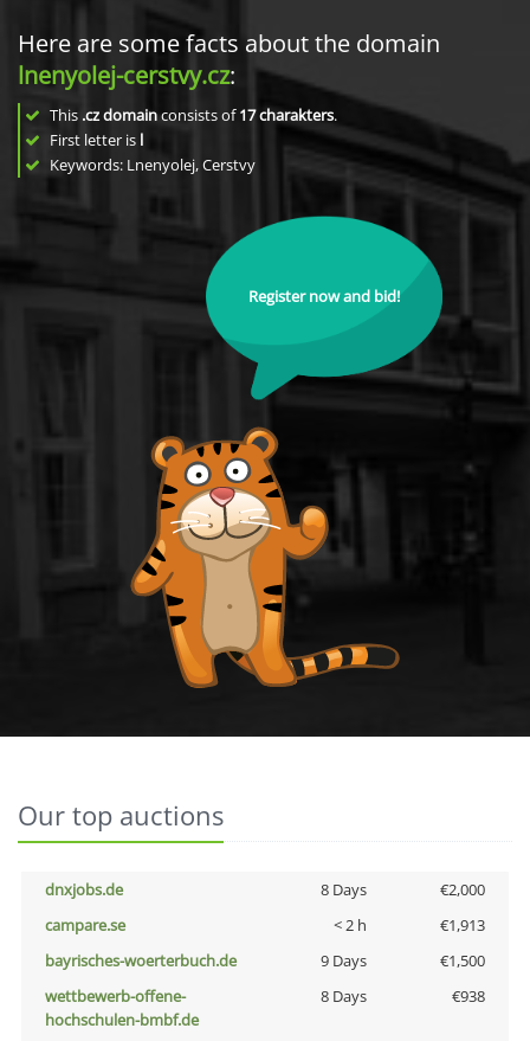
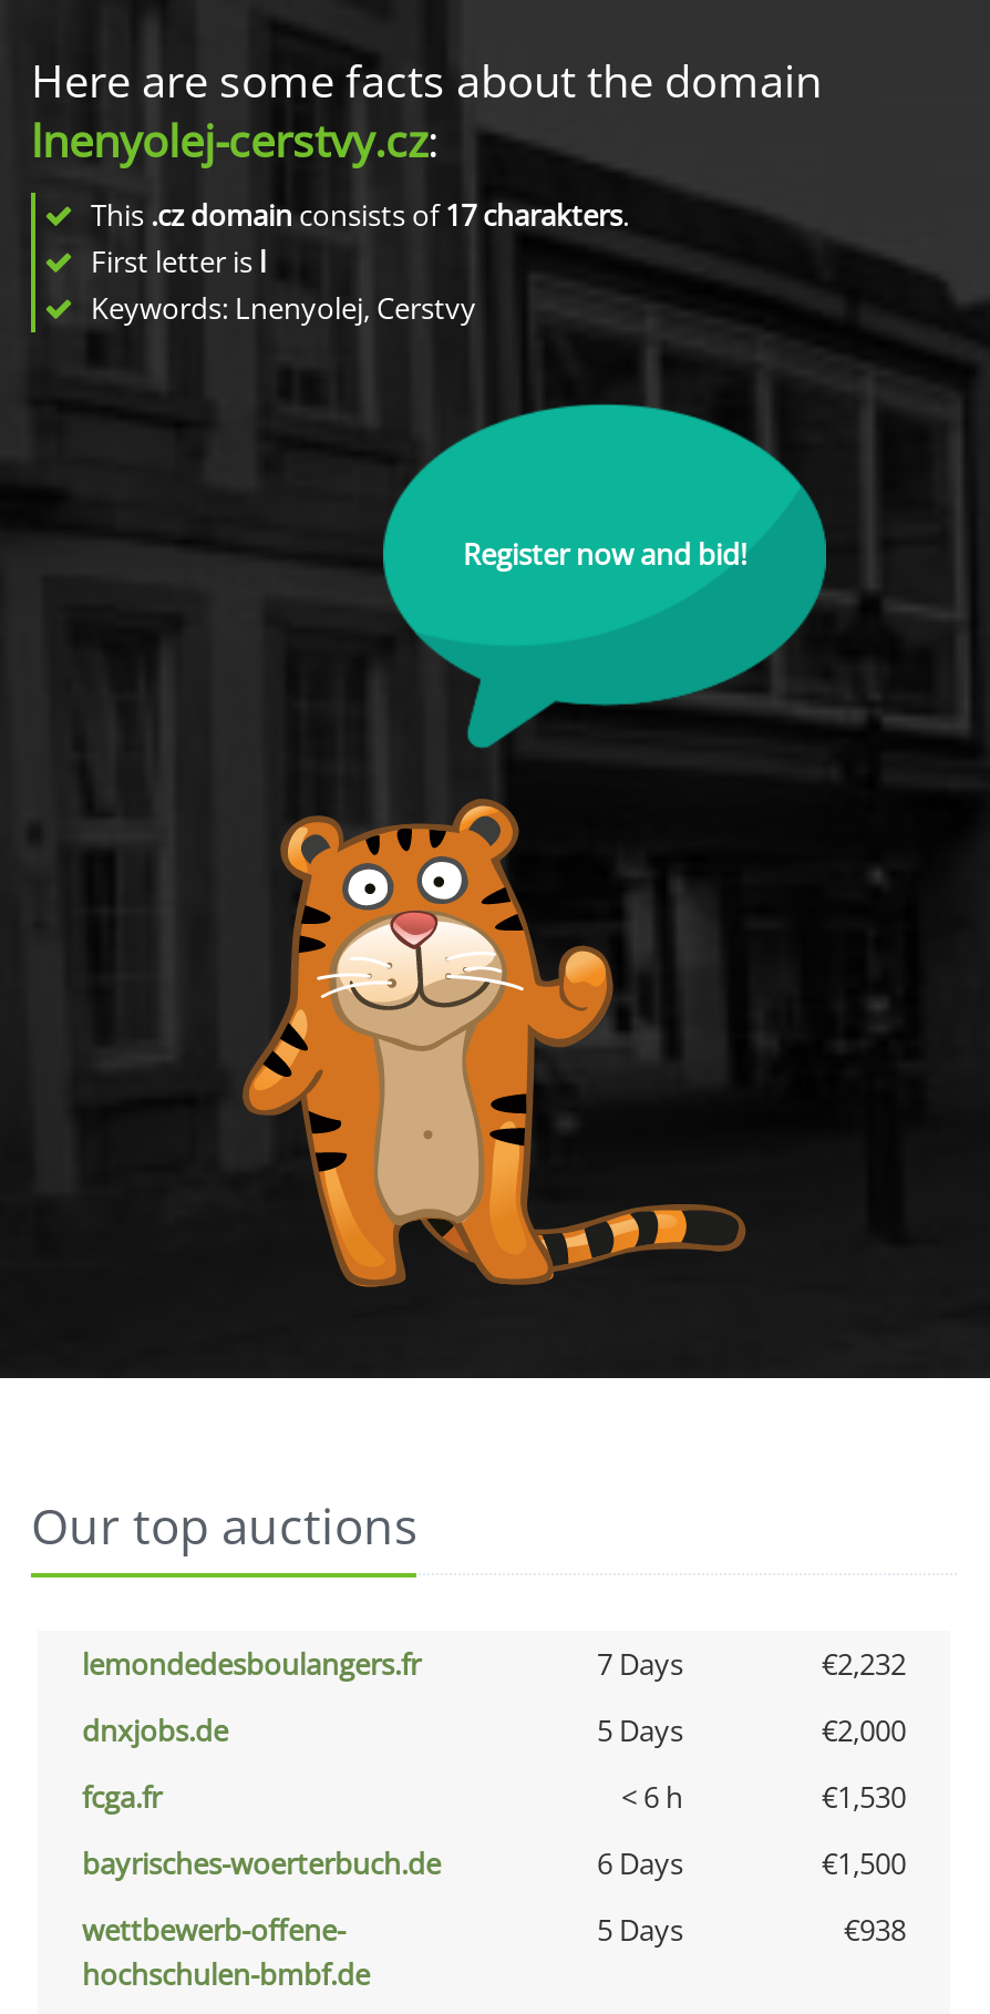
none -> [82,1644,906,1684] lemondedesboulangers.fr | 7 Days | €2,232
[320,879,366,900] 8 Days -> [597,1710,683,1750] 5 Days
[45,914,485,936] campare.se | < 2 h | €1,913 -> [82,1777,906,1817] fcga.fr | < 6 h | €1,530
[320,950,366,971] 9 Days -> [597,1843,683,1883] 6 Days
[320,985,366,1007] 8 Days -> [597,1910,683,1950] 5 Days

